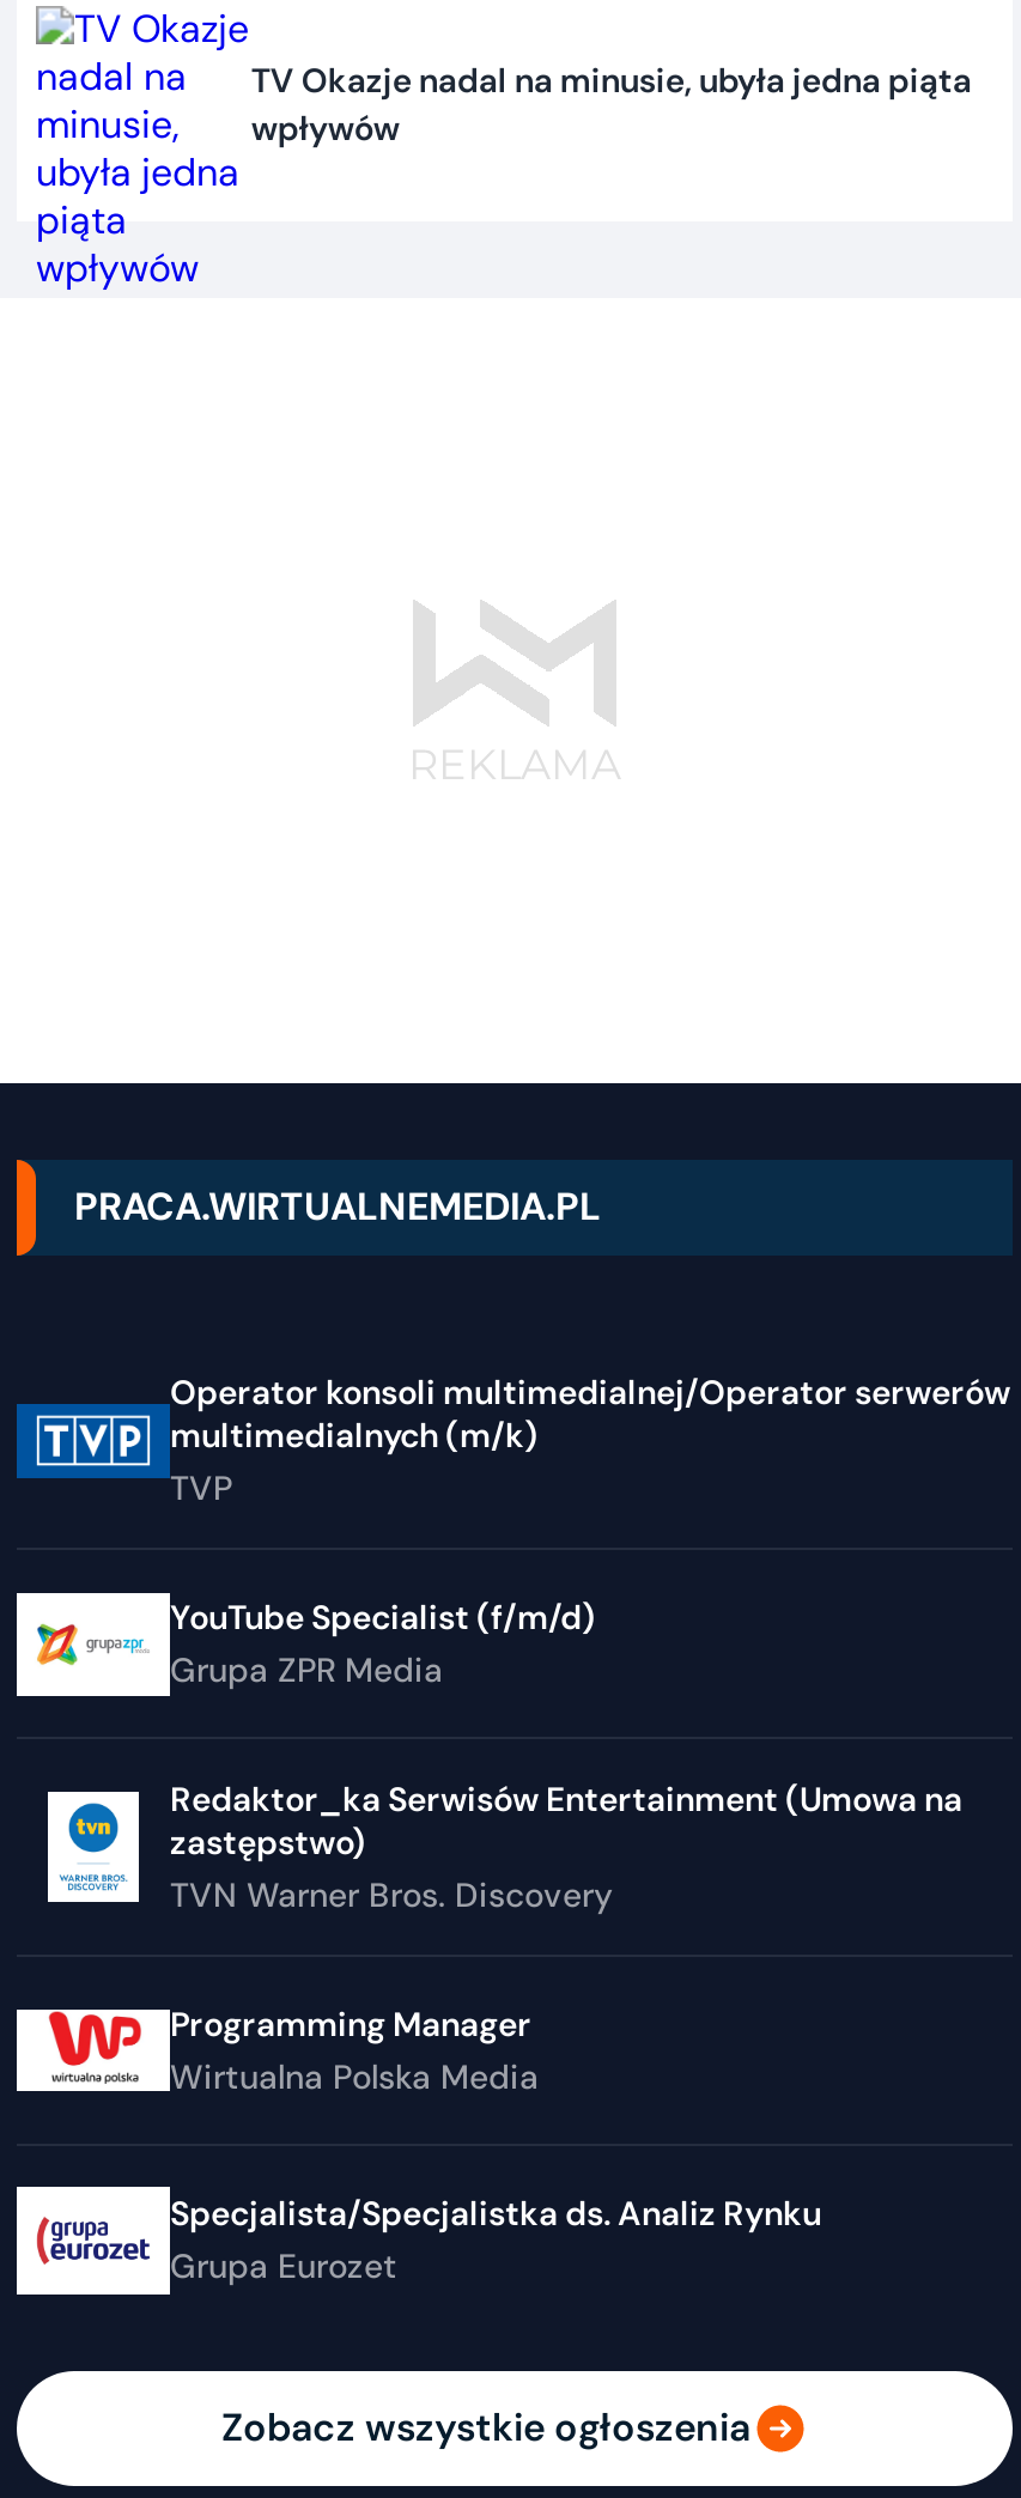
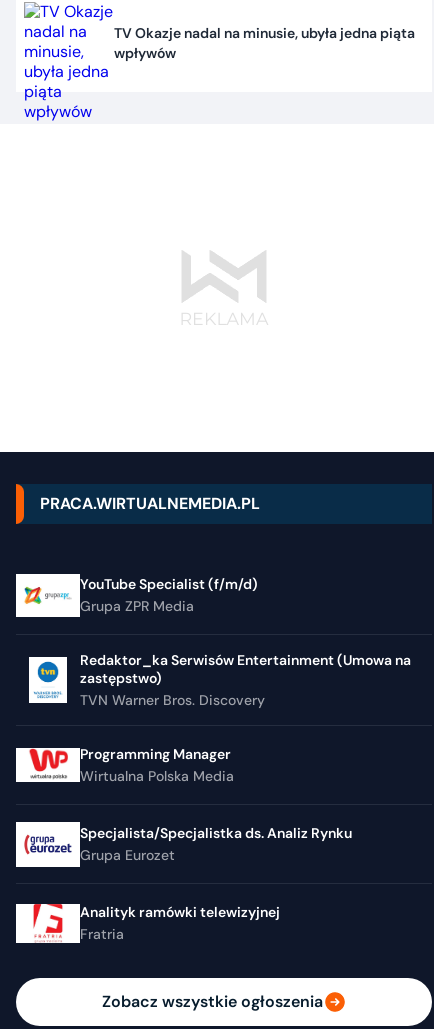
[17,1371,1010,1510] [image] | Operator konsoli multimedialnej/Operator serwerów | multimedialnych (m/k) | TVP -> none
moved [170,1596,962,2288] -> [80,575,411,864]: YouTube Specialist (f/m/d) | Grupa ZPR Media | Redaktor_ka Serwisów Entertainment (Umowa na | ... | Specjalista/Specjalistka ds. Analiz Rynku | Grupa Eurozet
none -> [16,901,283,946] [image] | Analityk ramówki telewizyjnej | Fratria

